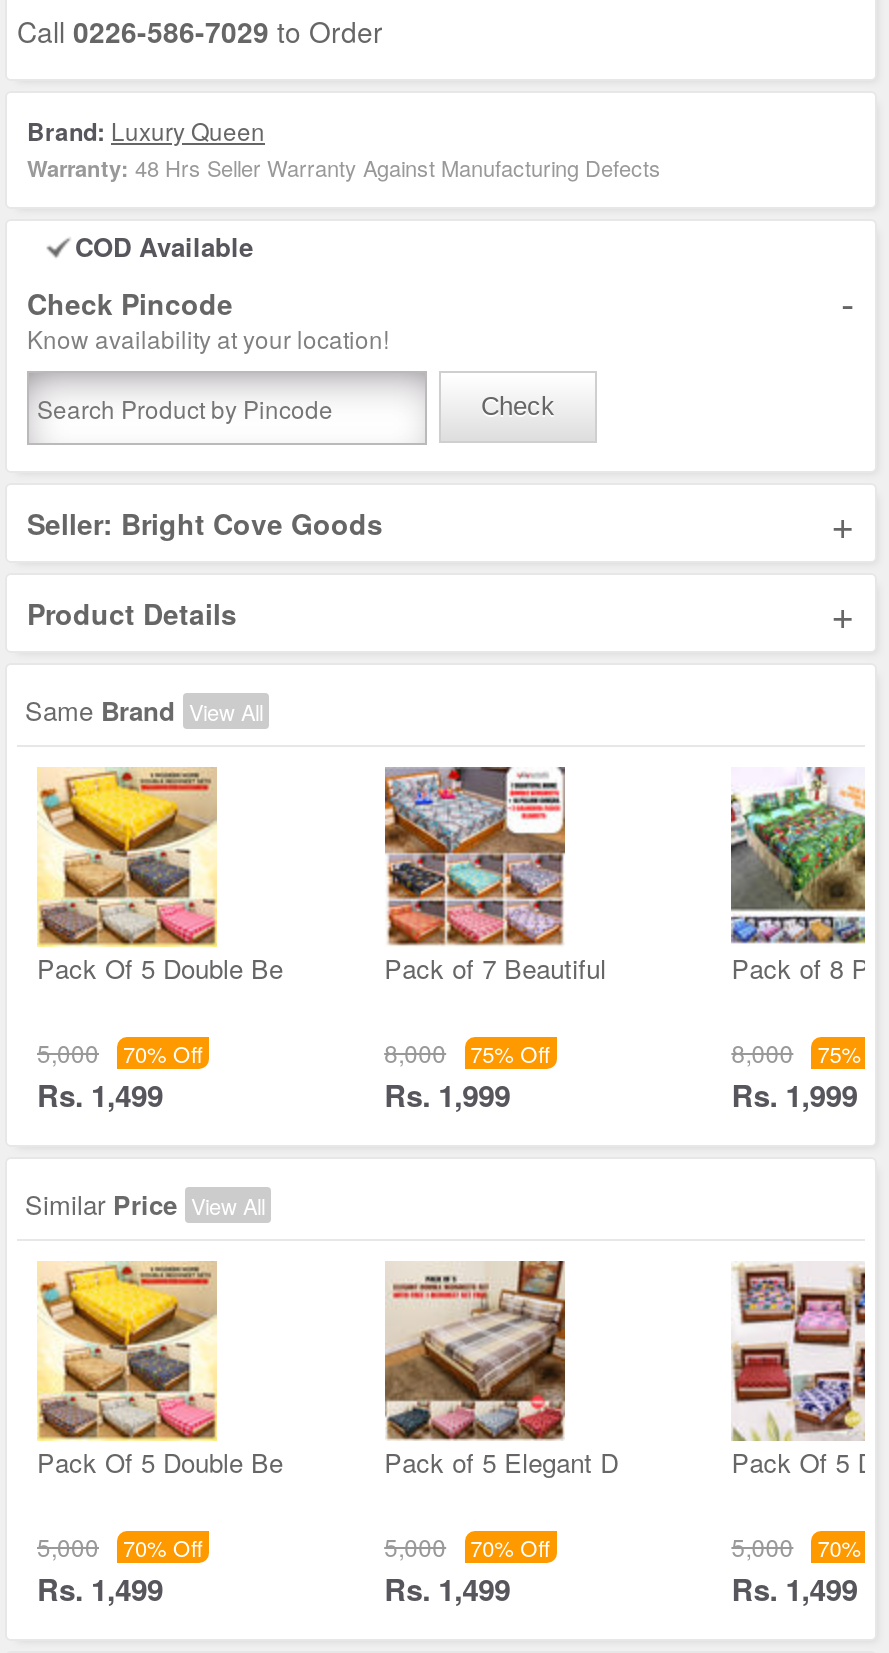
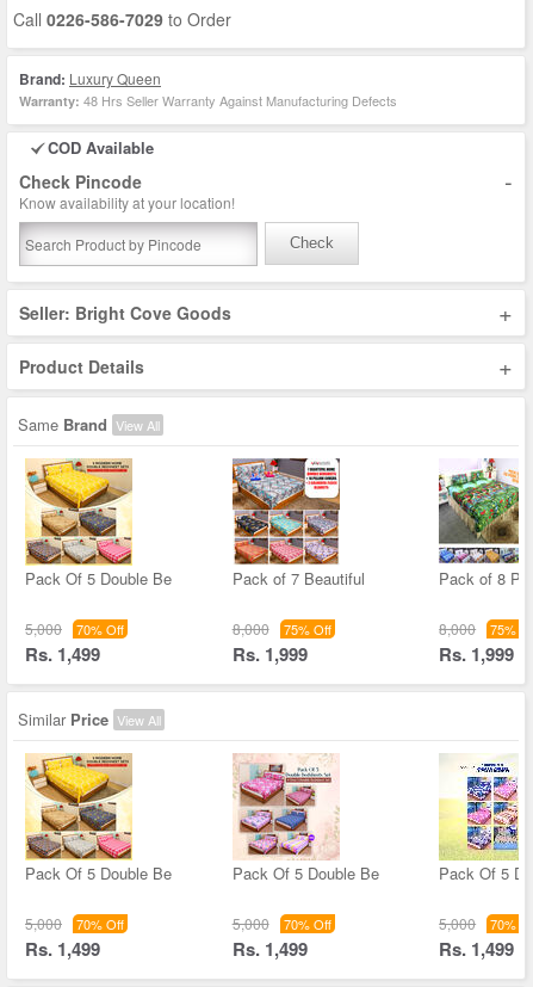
[383,1259,618,1481] [image] | Pack of 5 Elegant D -> [232,753,379,884] [image] | Pack Of 5 Double Be
[731,1263,867,1439] [image] -> [439,755,519,859] [image]

